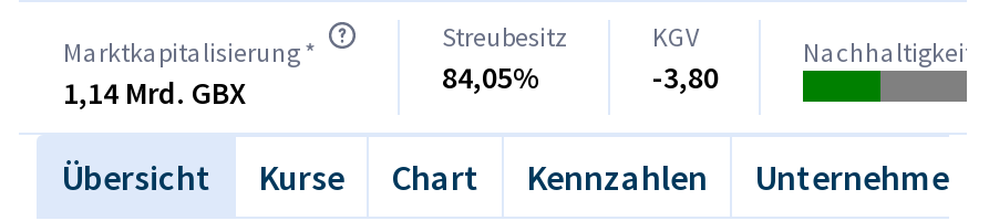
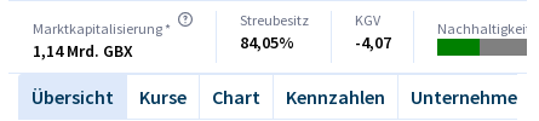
[652,57,719,97] -3,80 -> [355,31,391,53] -4,07

